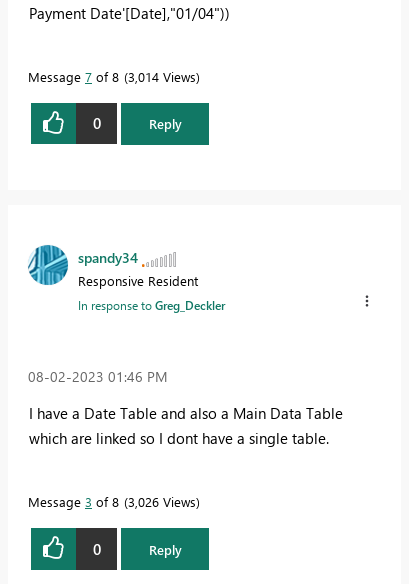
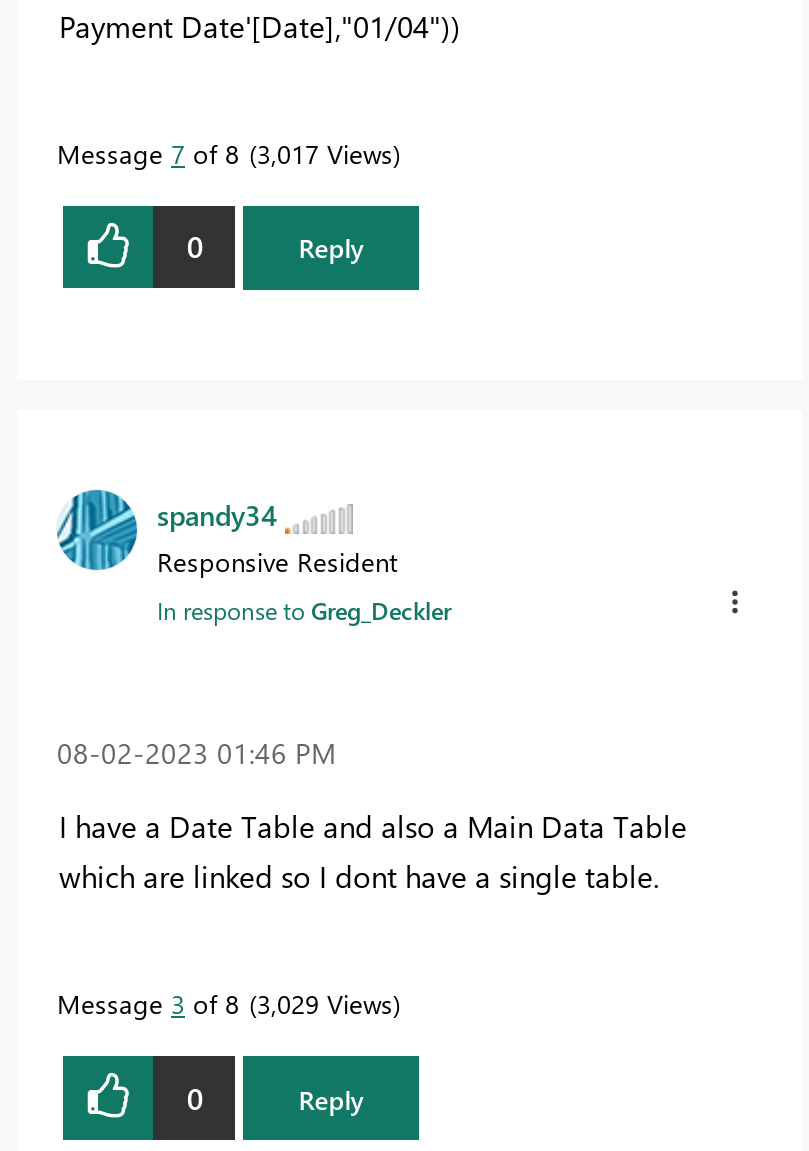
[28,68,196,85] Message 7 of 8 3,014 Views -> [57,136,393,170] Message 7 of 8 3,017 Views
[28,493,196,510] Message 3 of 8 3,026 Views -> [57,986,393,1020] Message 3 of 8 3,029 Views

